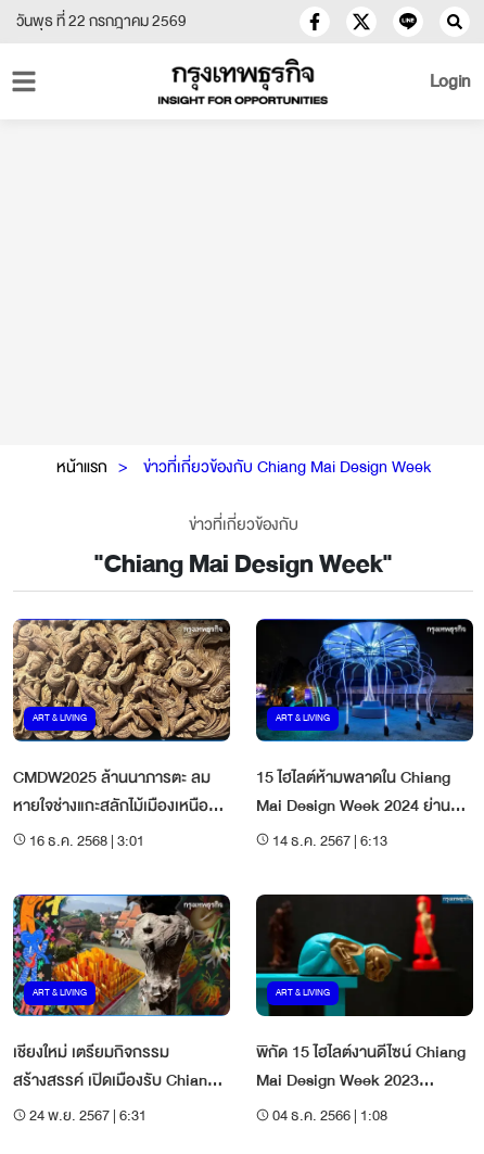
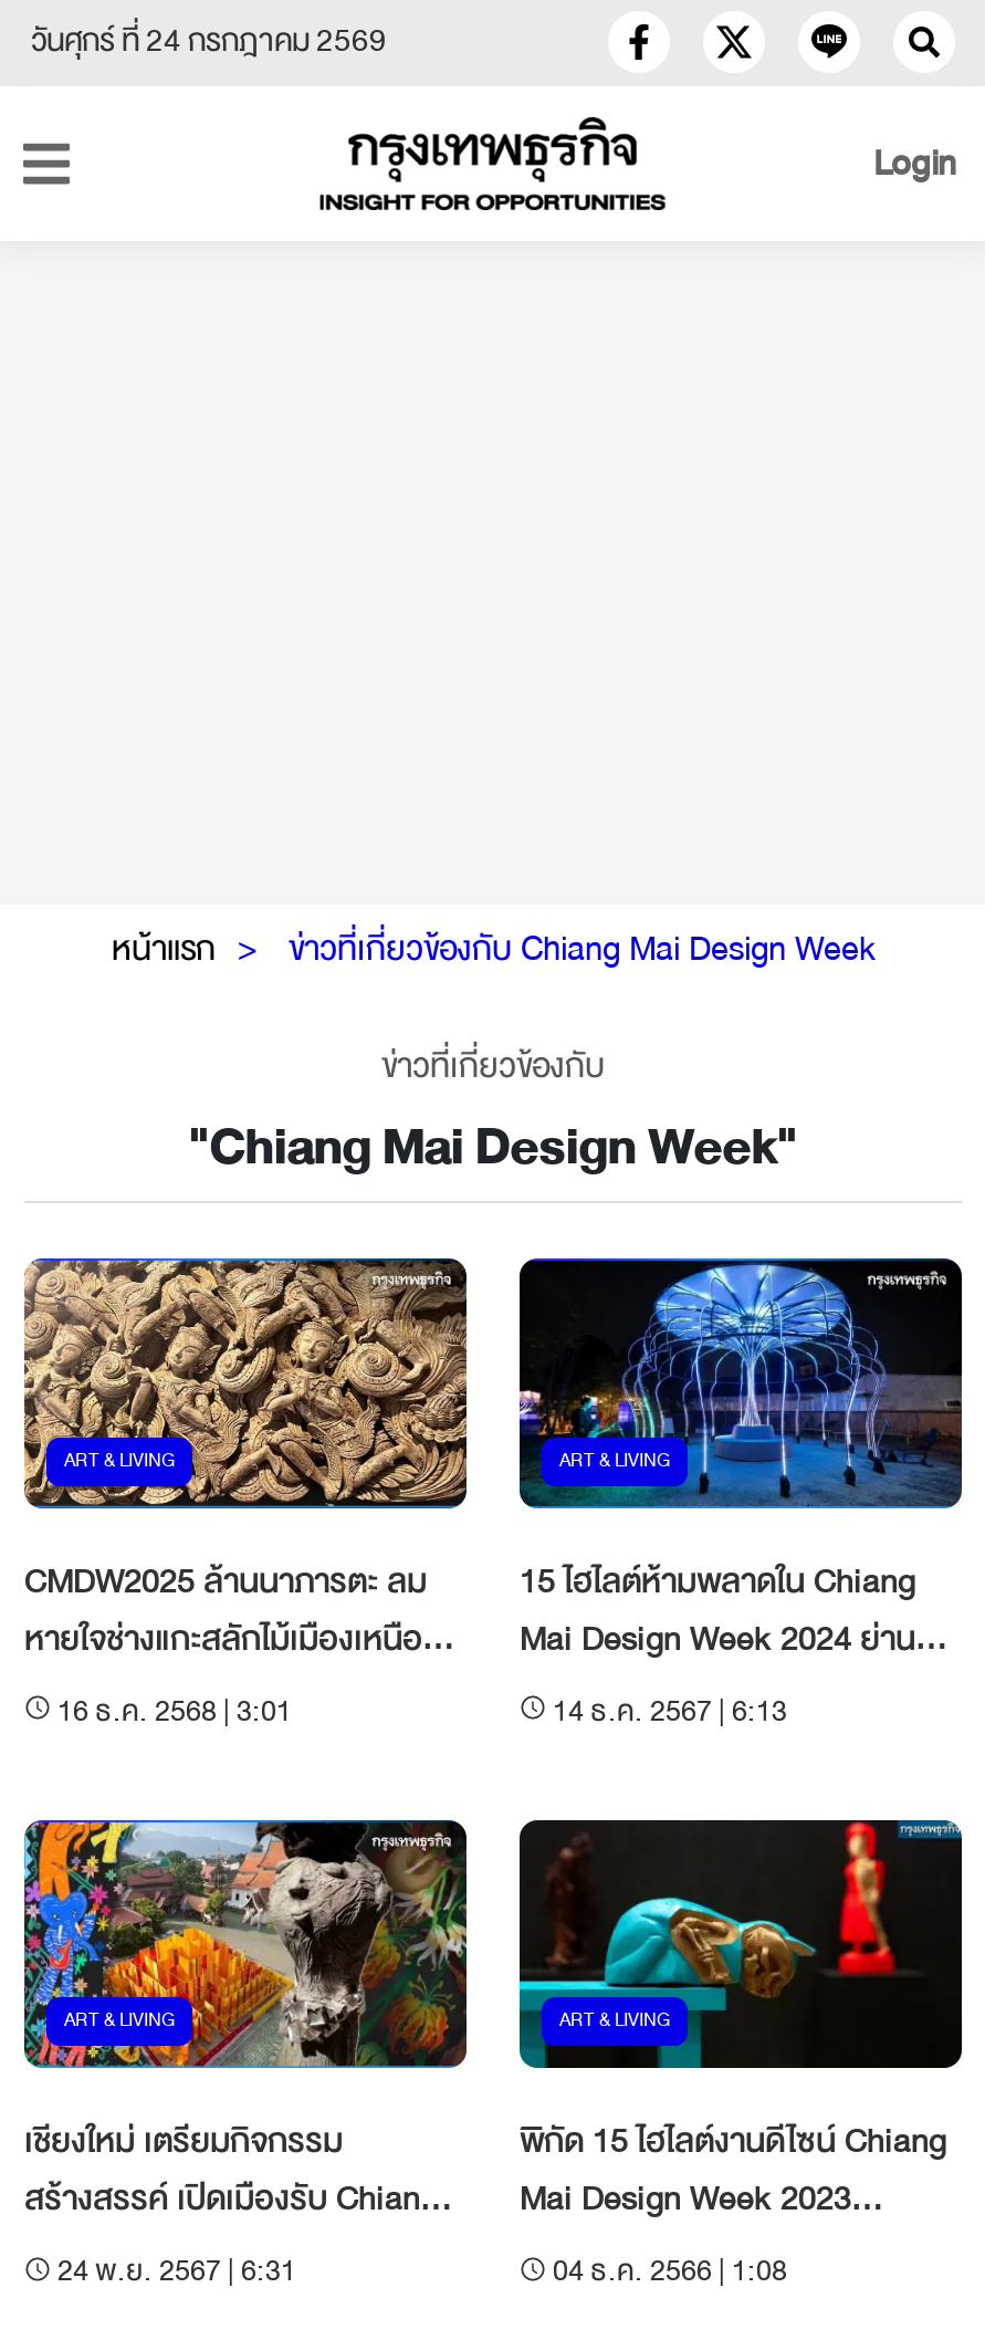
[16,8,187,35] วันพุธ ที่ 22 กรกฎาคม 2569 -> [31,13,387,69] วันศุกร์ ที่ 24 กรกฎาคม 2569

